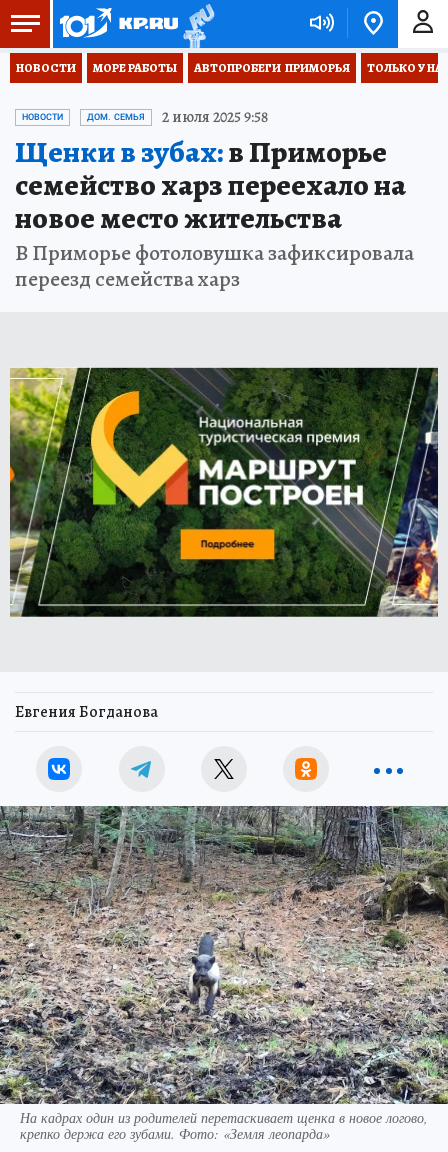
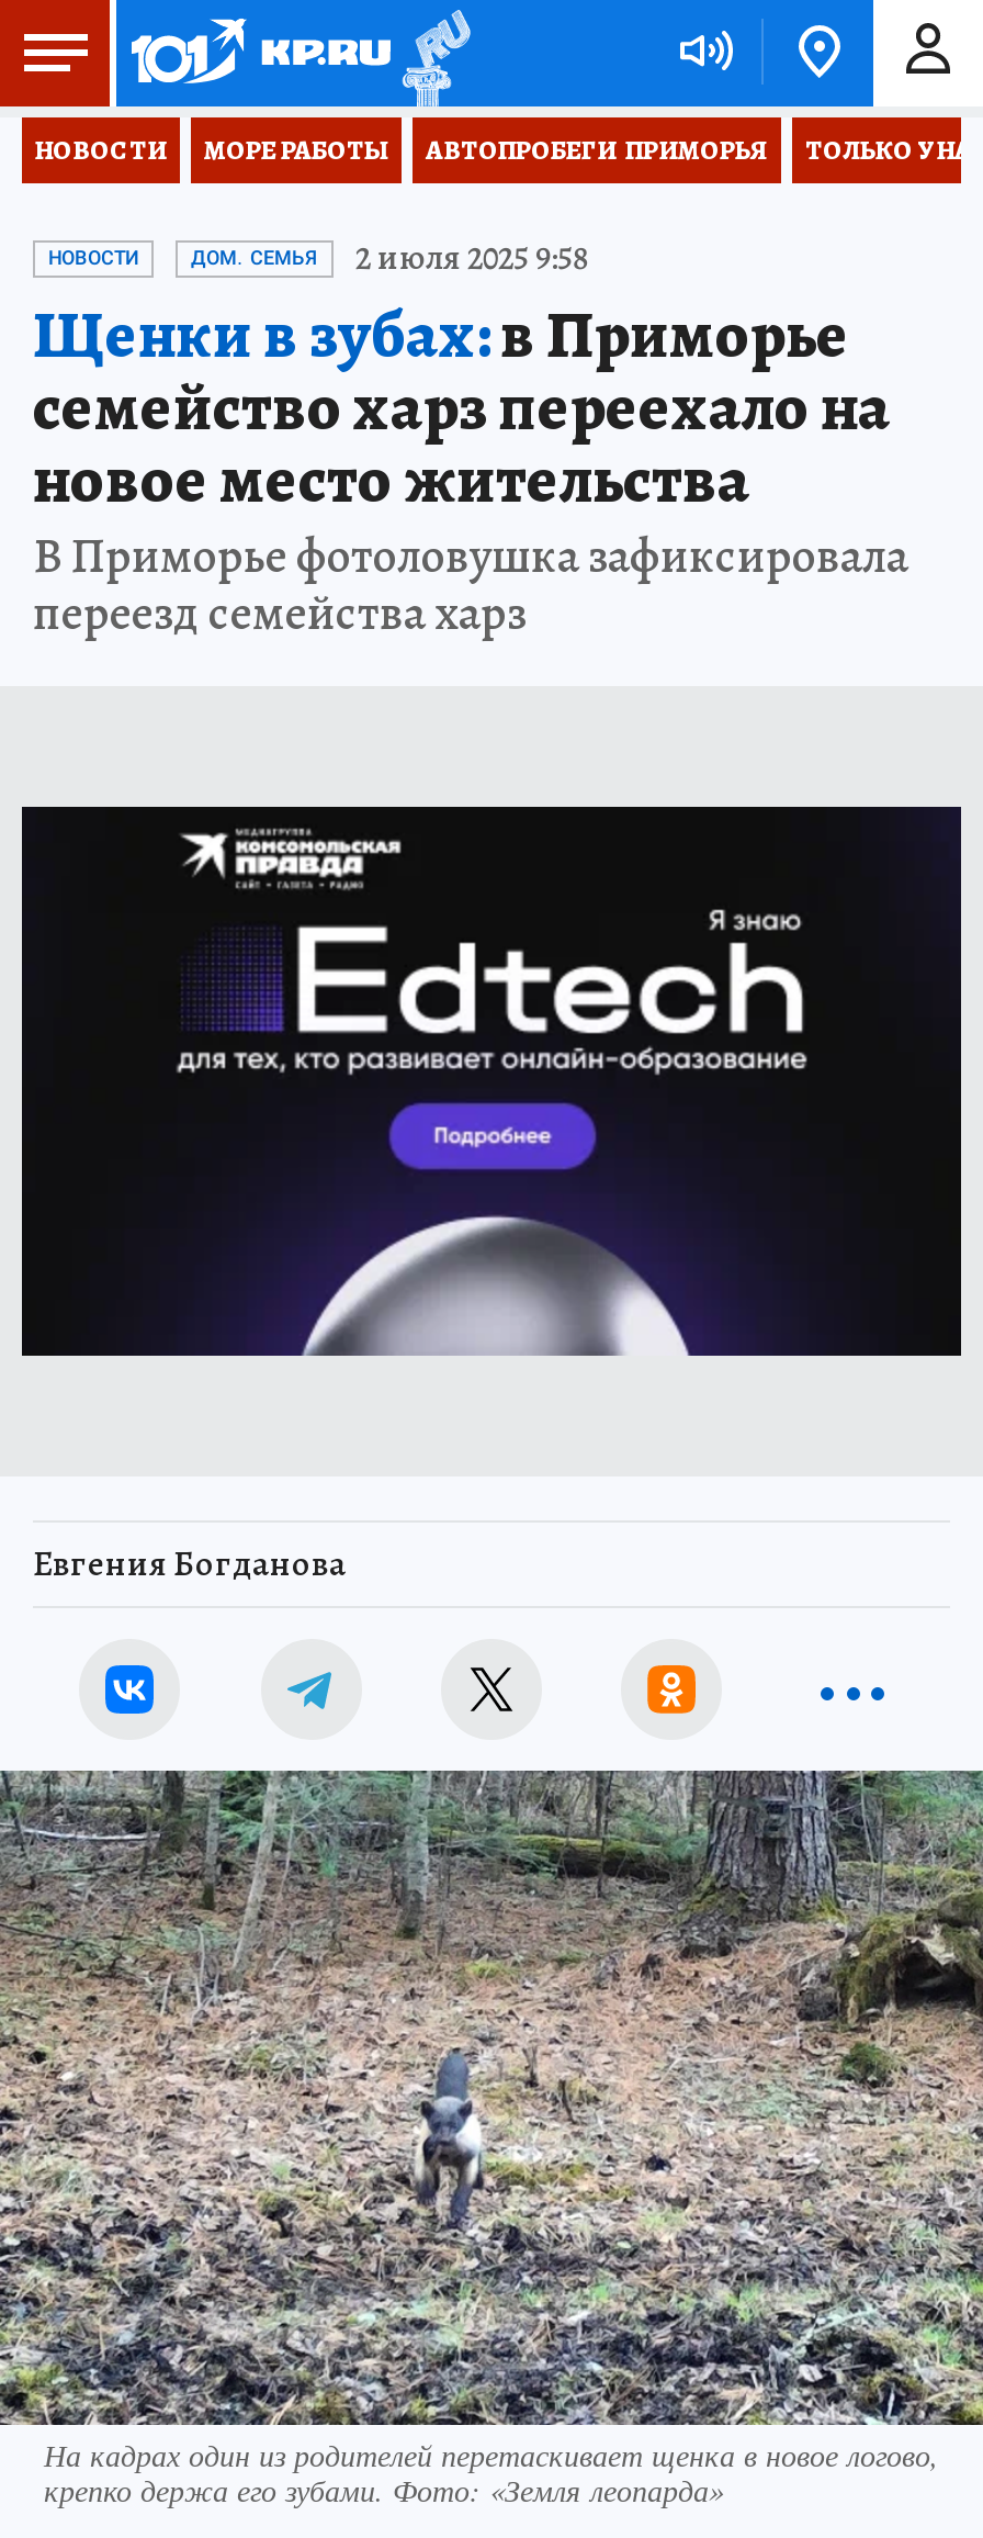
[9,367,439,618] [image] -> [20,805,963,1356] [image]

